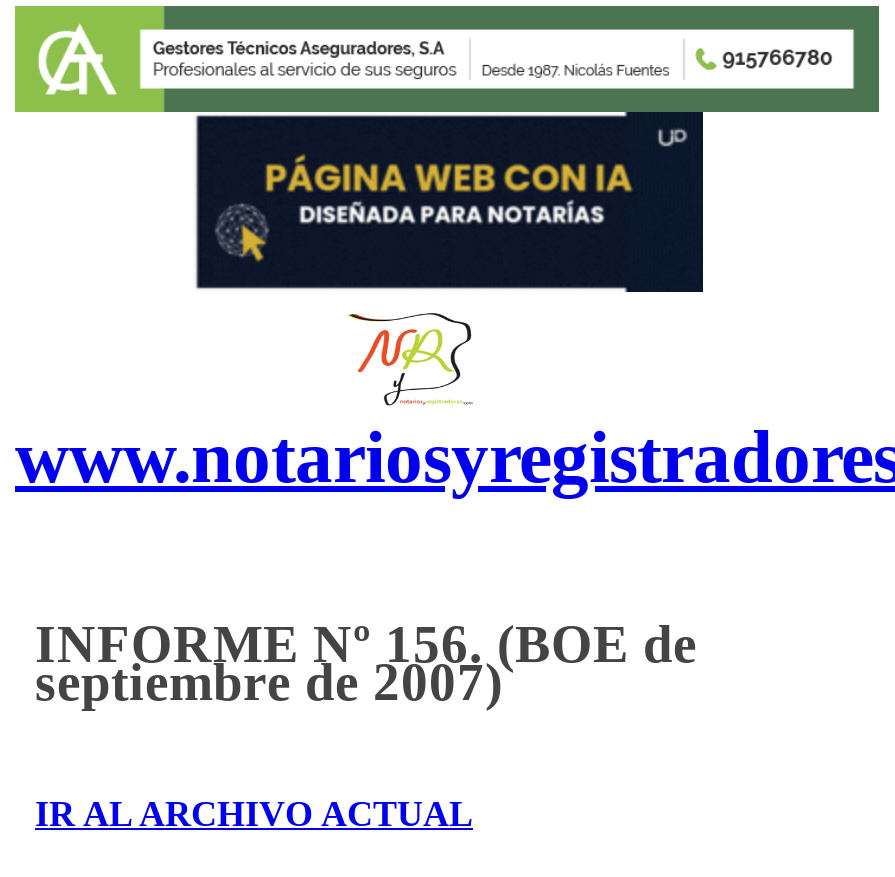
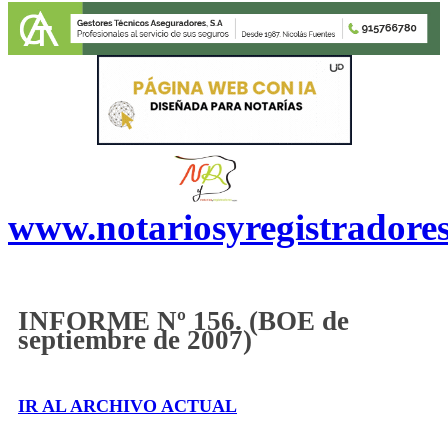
[193,110,701,292] [image] -> [96,54,350,146] [image]

